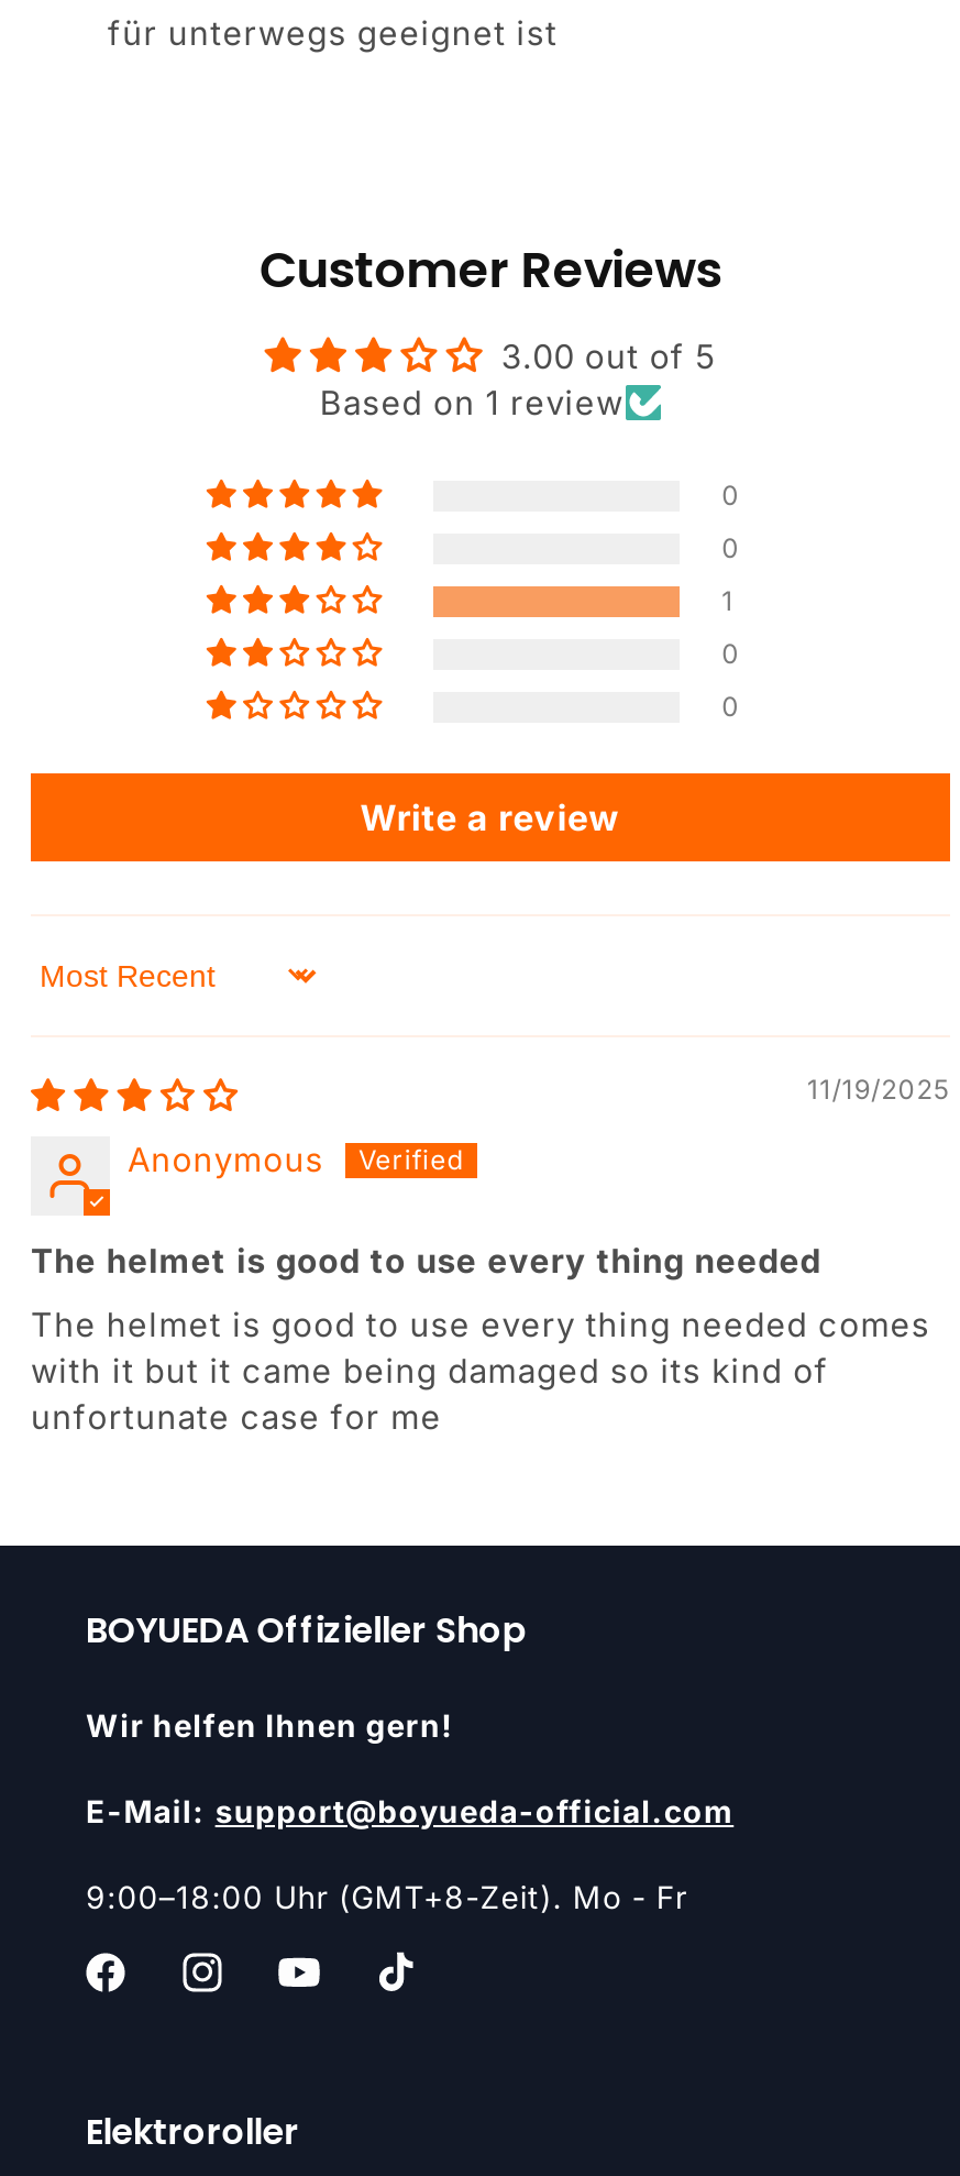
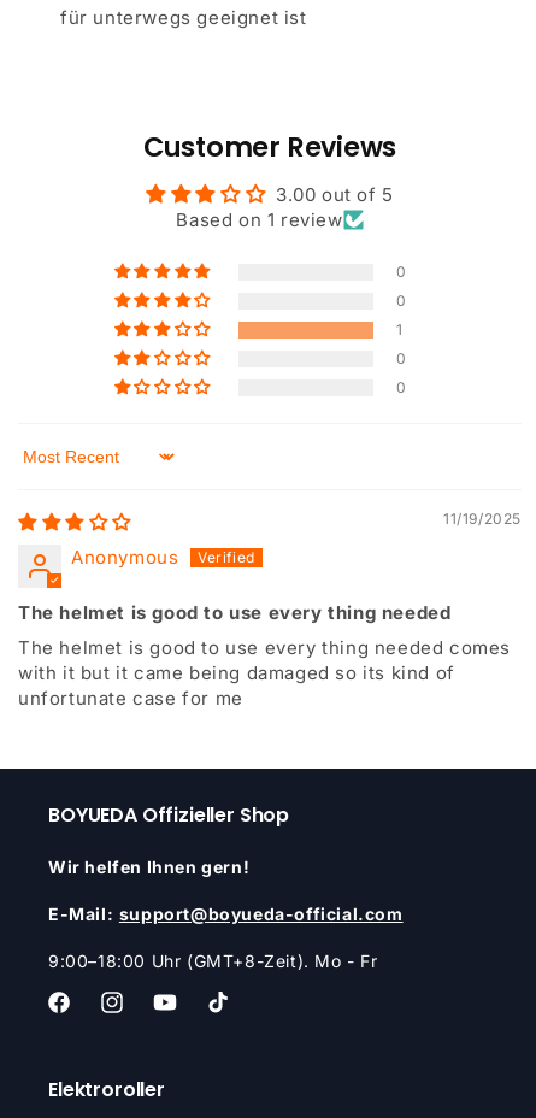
[360,794,621,838] Write a review -> none

